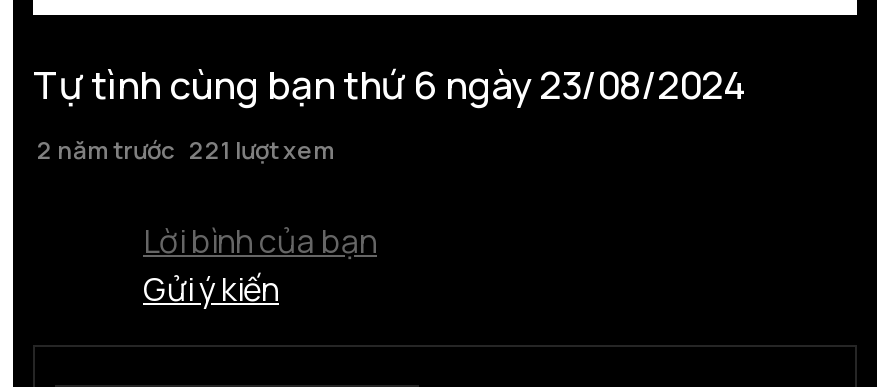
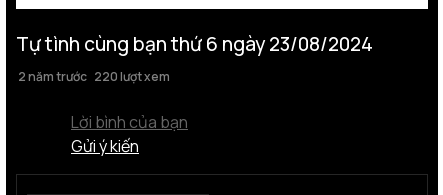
[33,132,335,166] 2 năm trước 221 lượt xem -> [16,68,170,85] 2 năm trước 220 lượt xem

